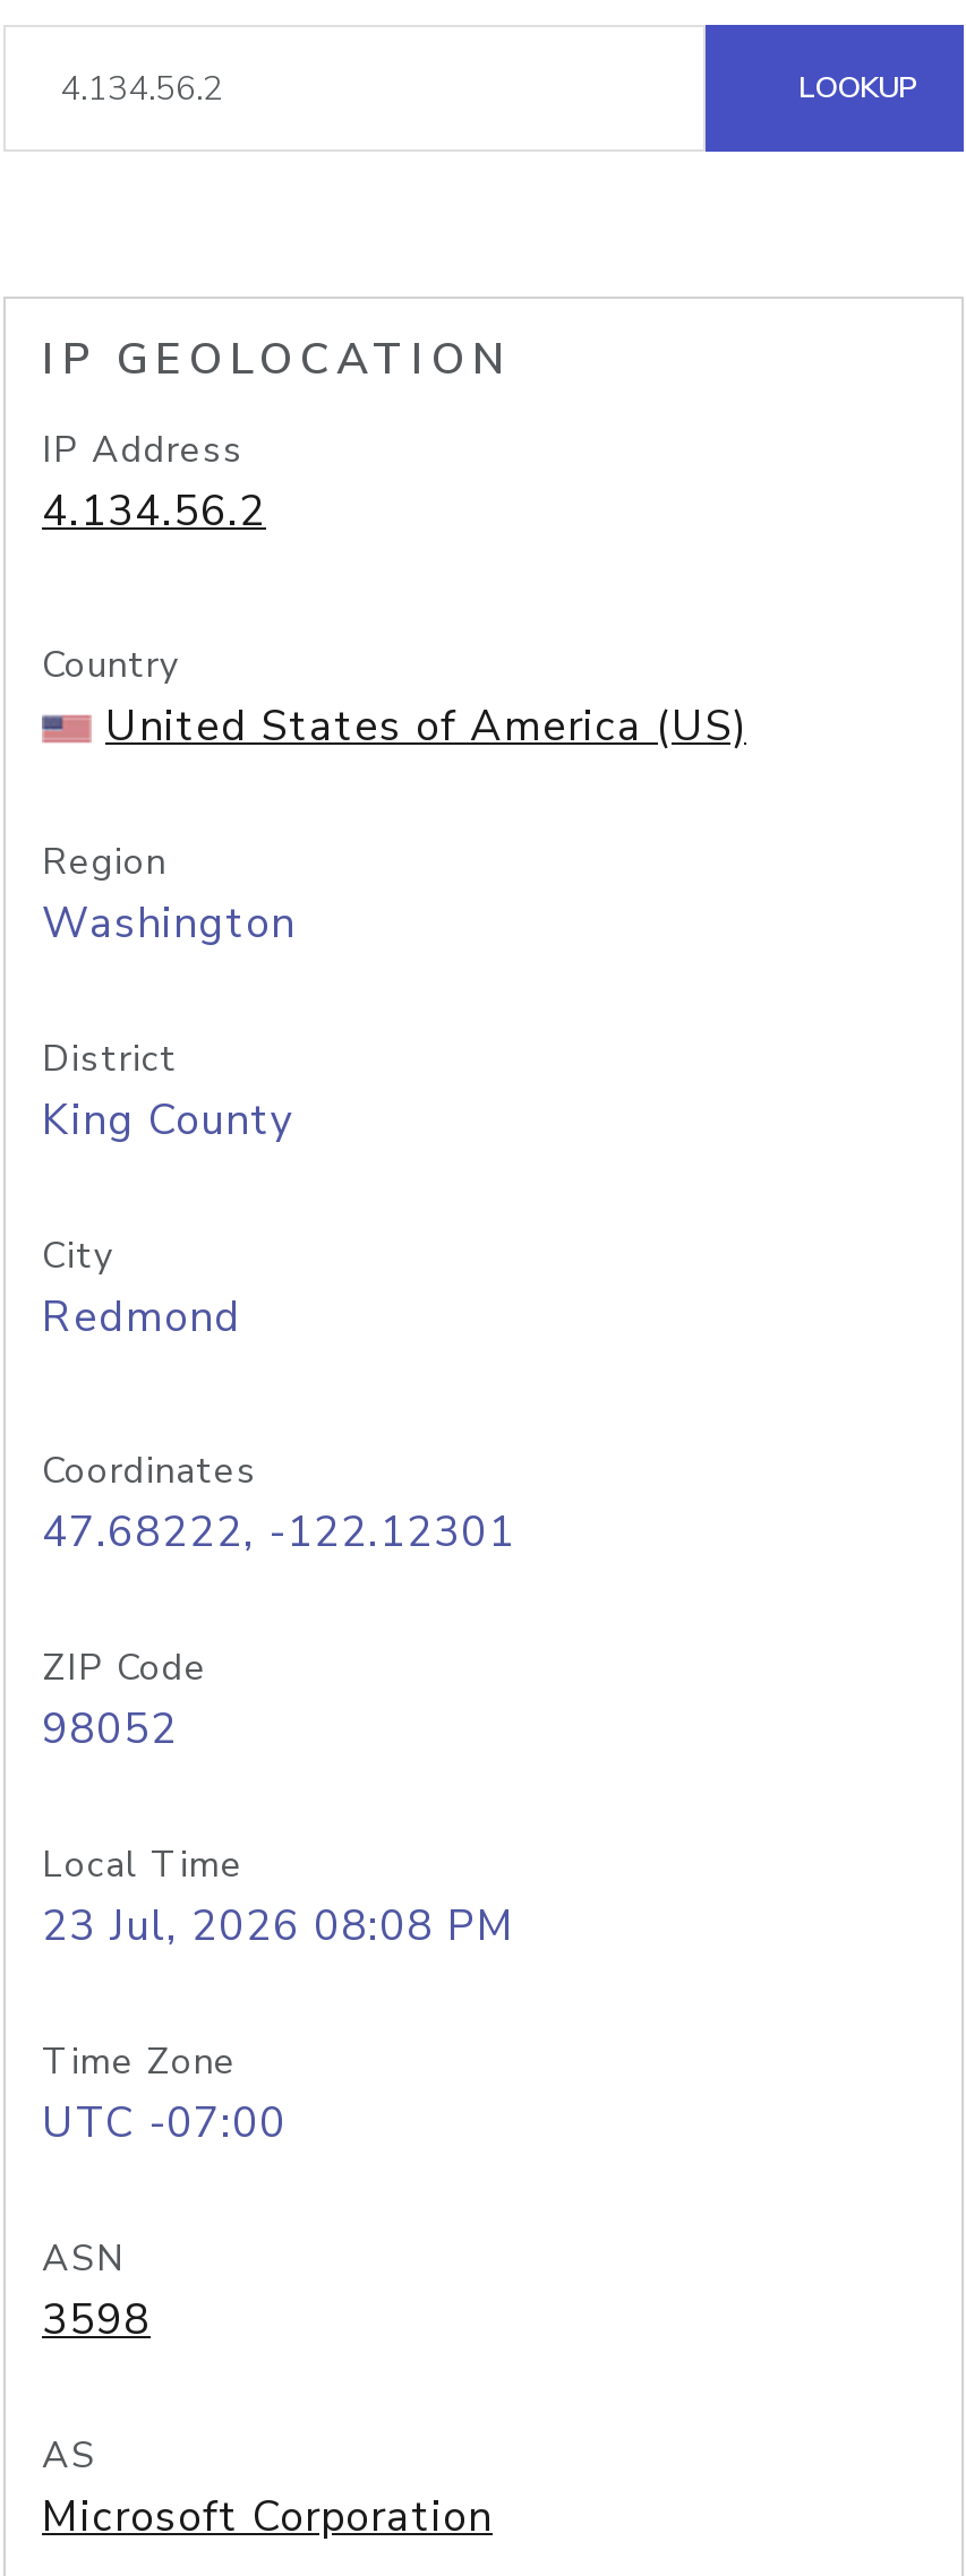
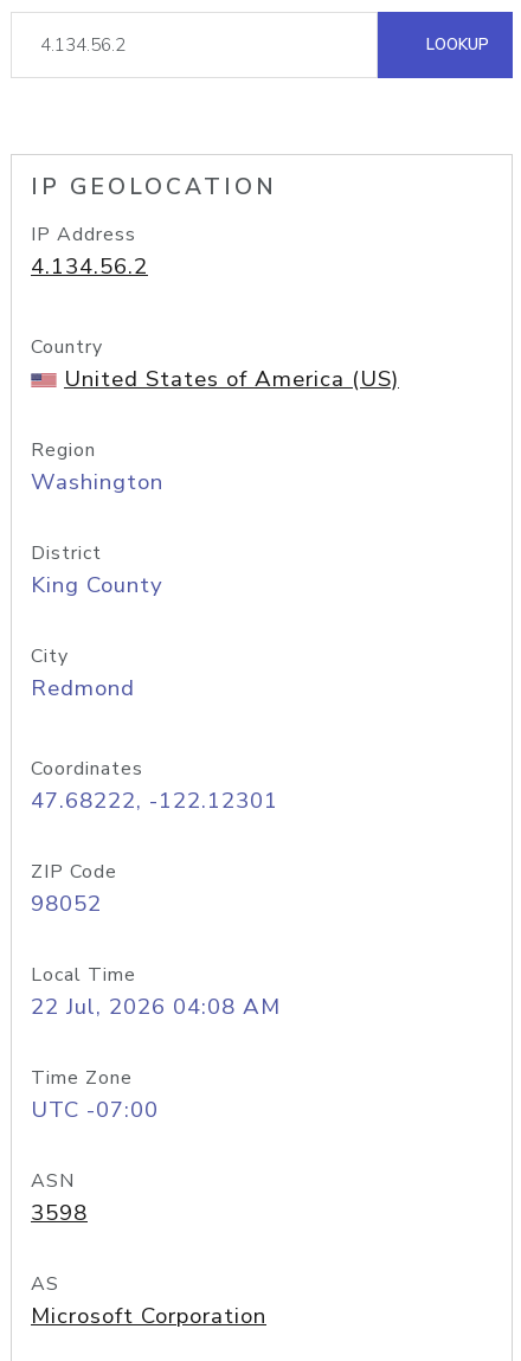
[42,1897,515,1956] 23 Jul, 2026 08:08 PM -> [31,991,281,1022] 22 Jul, 2026 04:08 AM

